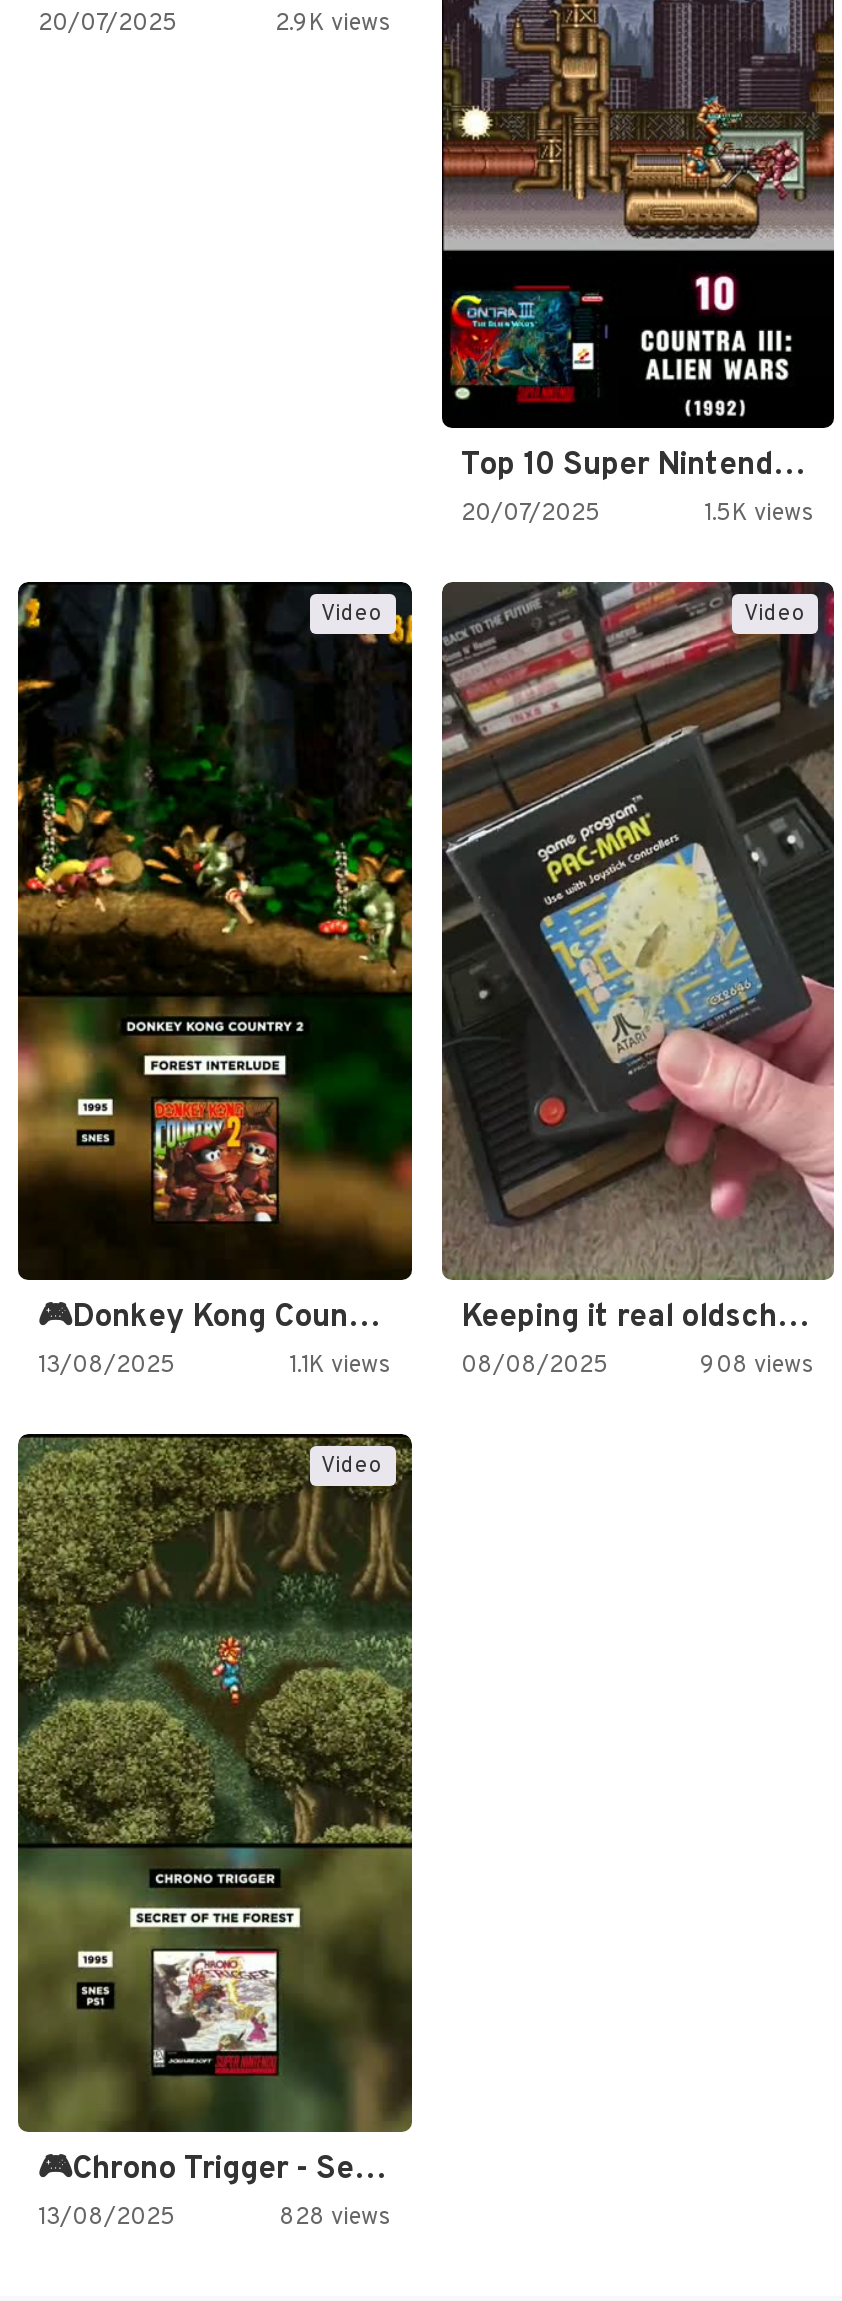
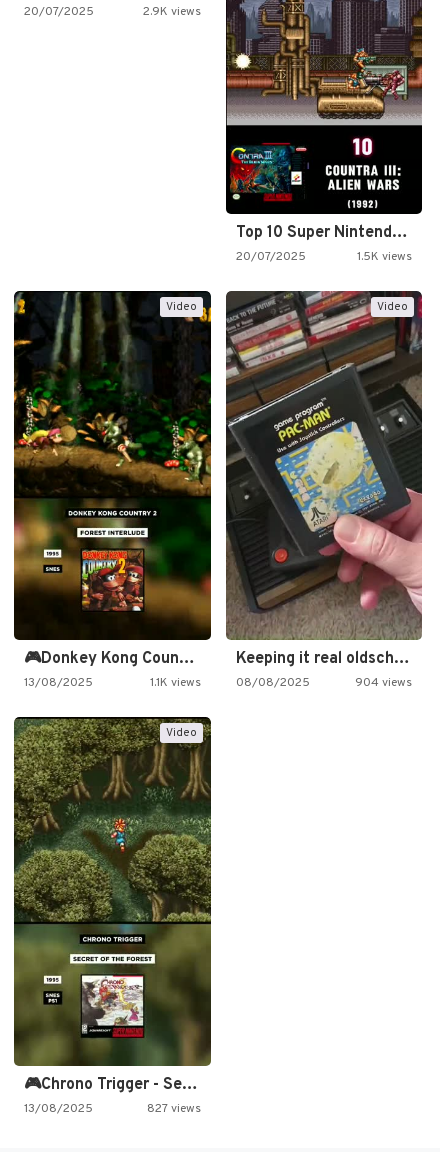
[700,1350,814,1382] 908 views -> [355,675,412,691] 904 views
[279,2203,391,2235] 828 views -> [146,1101,200,1117] 827 views

